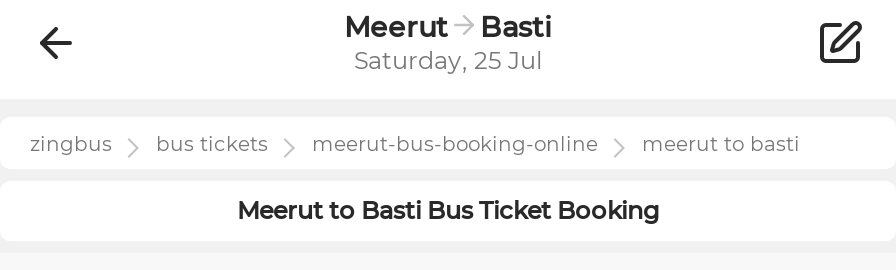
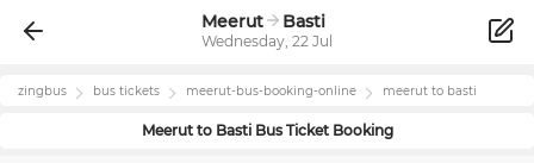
[354,45,542,75] Saturday, 25 Jul -> [201,32,333,50] Wednesday, 22 Jul

